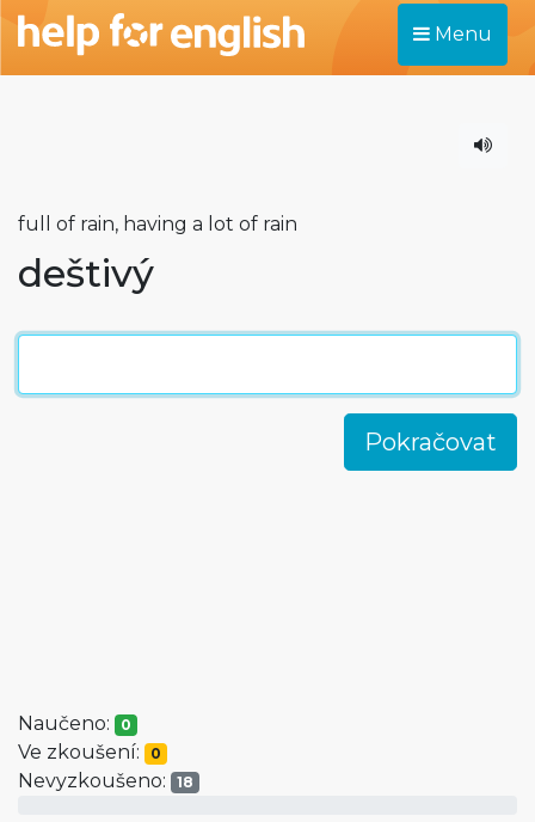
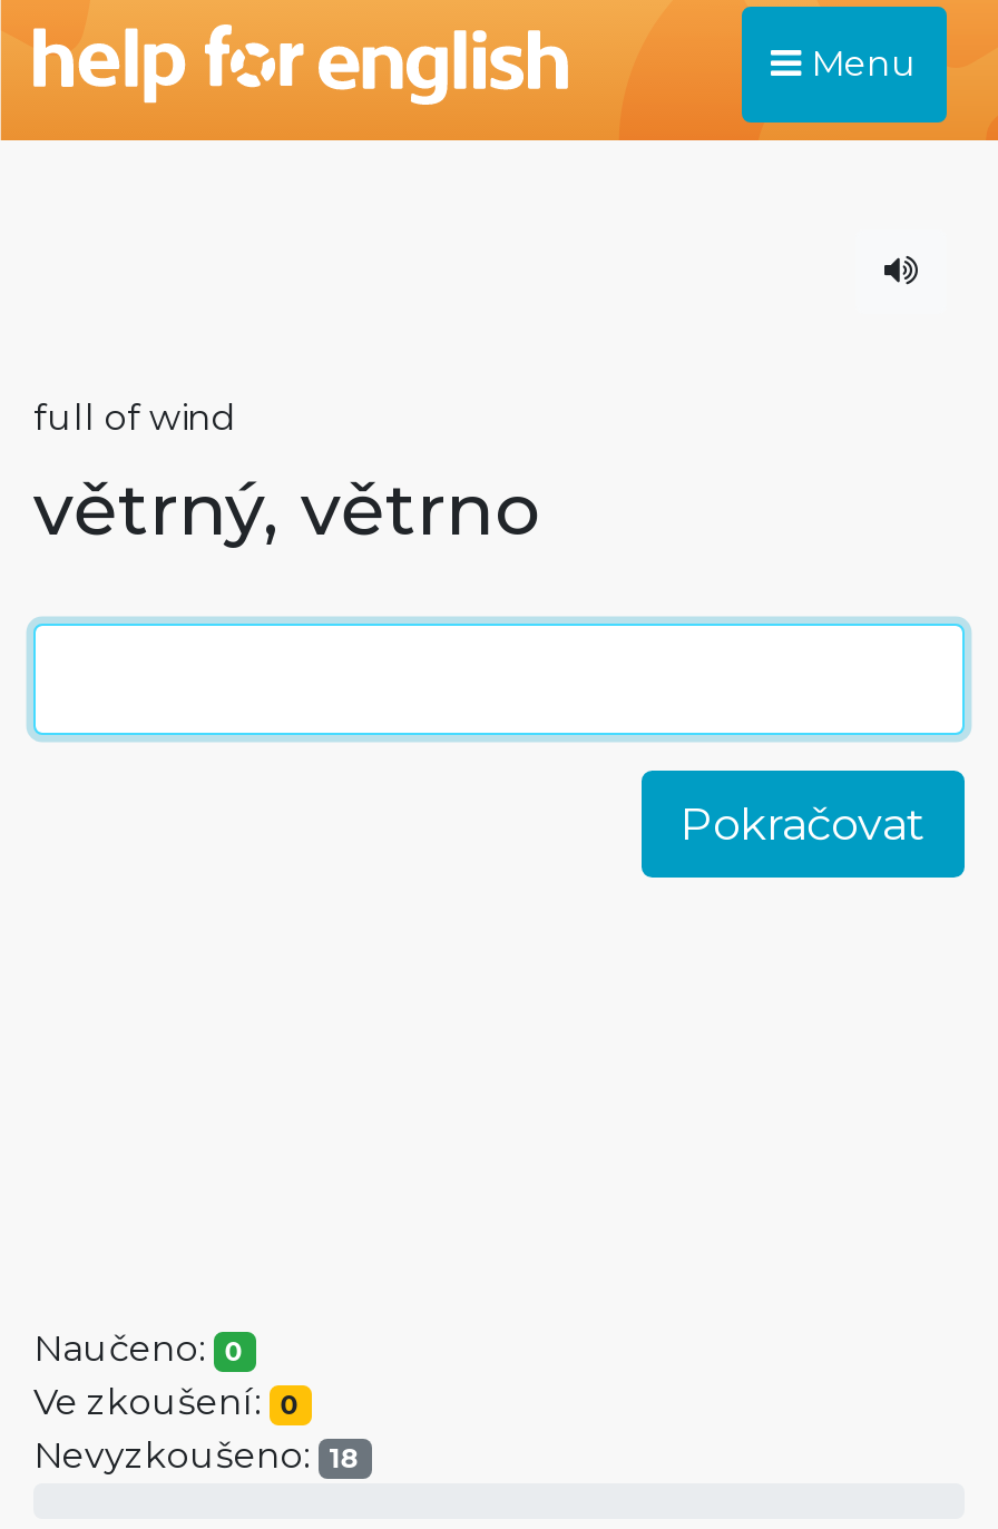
[18,213,297,296] full of rain, having a lot of rain | deštivý -> [33,396,539,552] full of wind | větrný, větrno

